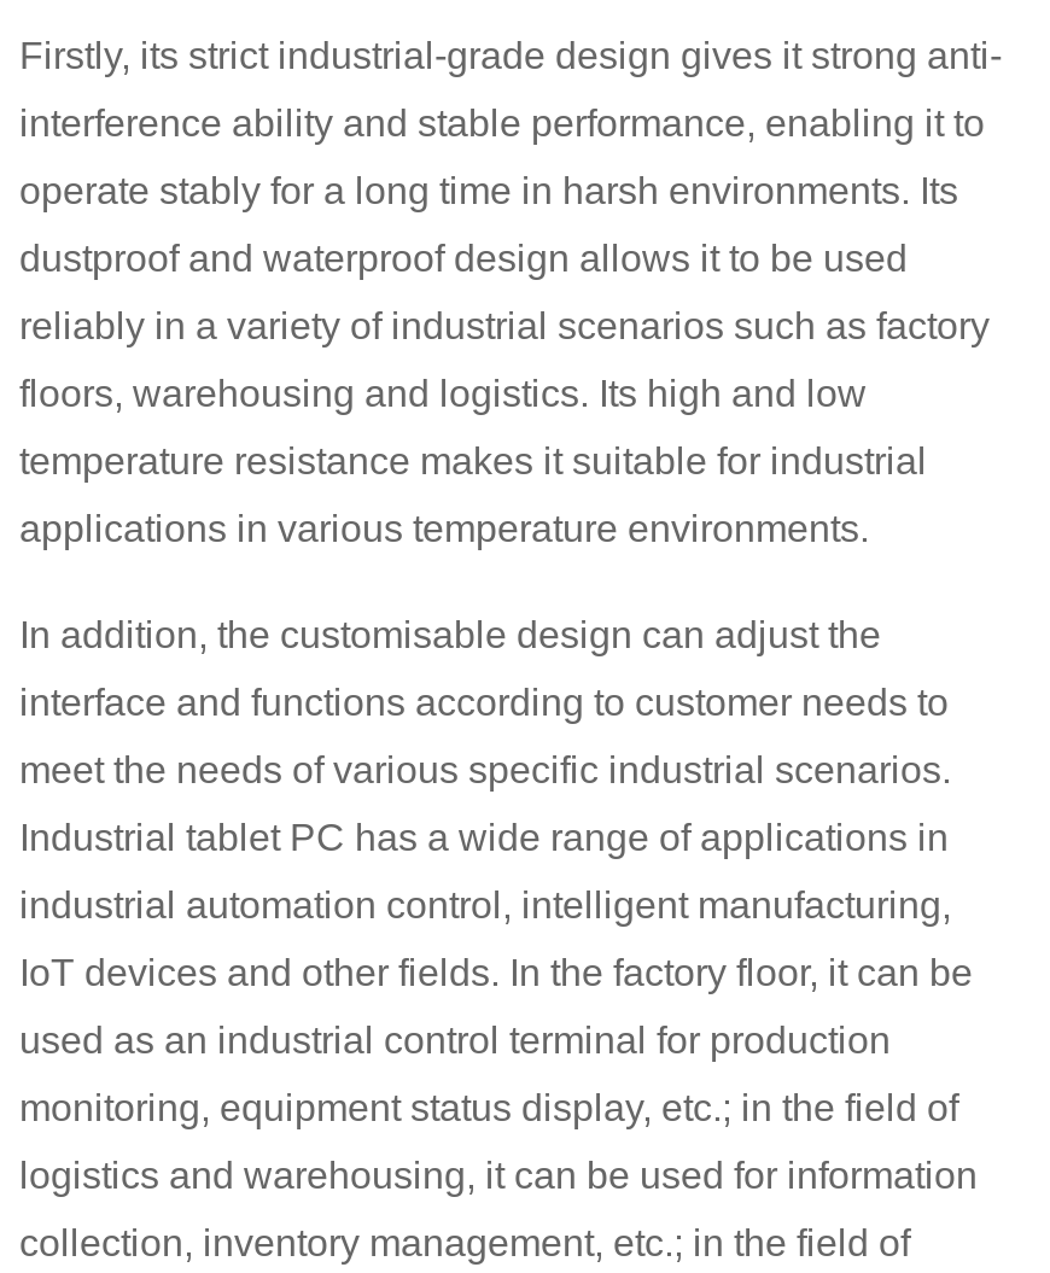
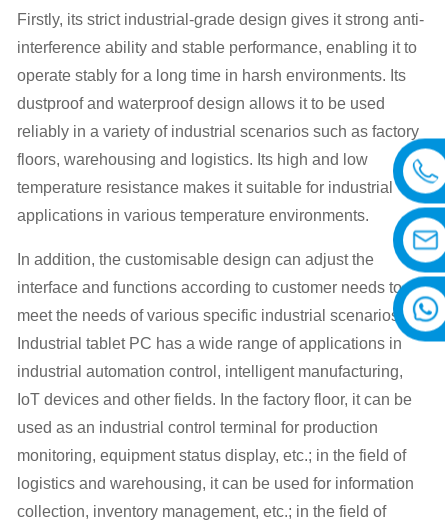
none -> [392,137,442,343] [image]

